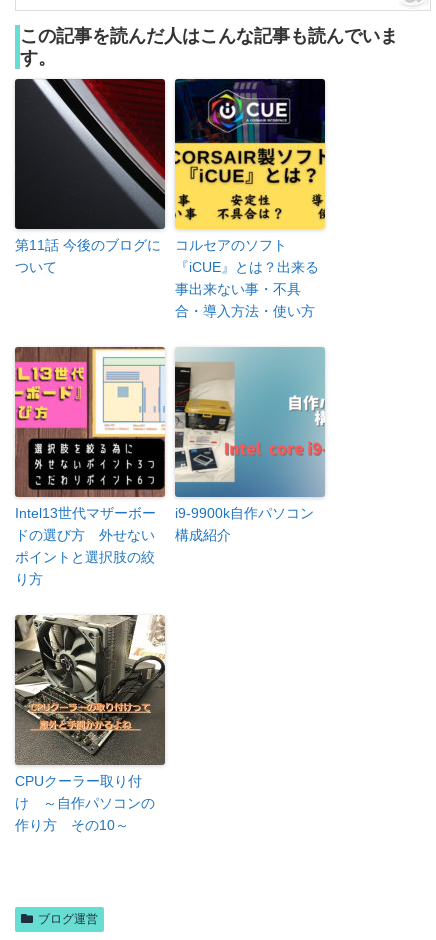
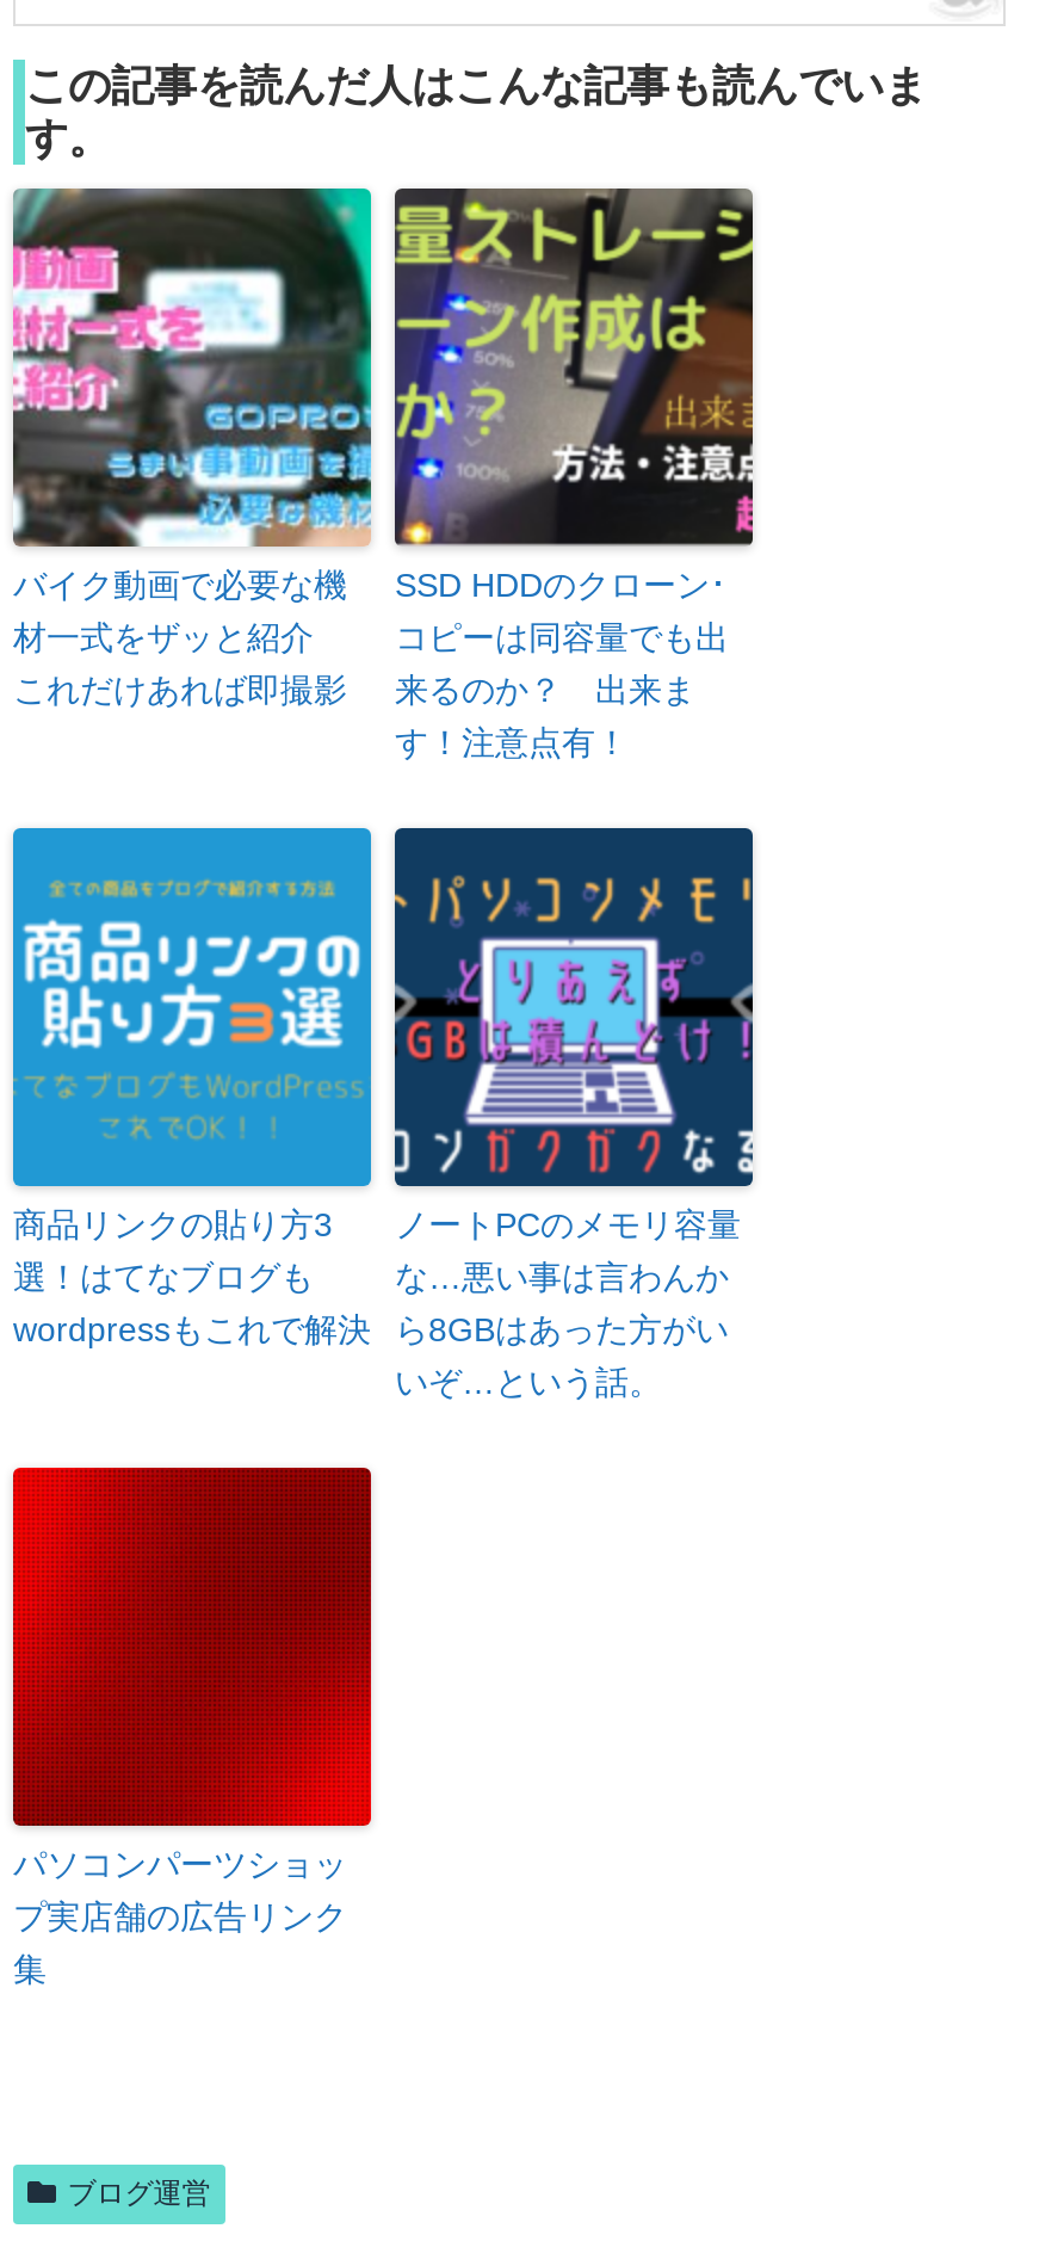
[14,78,166,275] [image] | 第11話 今後のブログに | ついて -> [11,186,373,709] [image] | バイク動画で必要な機 | 材一式をザッと紹介 | これだけあれば即撮影
[174,78,326,319] [image] | コルセアのソフト | 『iCUE』とは？出来る | 事出来ない事・不具 | 合・導入方法・使い方 -> [392,186,755,762] [image] | SSD HDDのクローン･ | コピーは同容量でも出 | 来るのか？ 出来ま | す！注意点有！
[14,346,166,587] [image] | Intel13世代マザーボー | ドの選び方 外せない | ポイントと選択肢の絞 | り方 -> [11,826,373,1349] [image] | 商品リンクの貼り方3 | 選！はてなブログも | wordpressもこれで解決
[174,347,326,543] [image] | i9-9900k自作パソコン | 構成紹介 -> [392,826,755,1401] [image] | ノートPCのメモリ容量 | な…悪い事は言わんか | ら8GBはあった方がい | いぞ…という話。
[14,614,166,833] [image] | CPUクーラー取り付 | け ～自作パソコンの | 作り方 その10～ -> [11,1465,373,1988] [image] | パソコンパーツショッ | プ実店舗の広告リンク | 集

